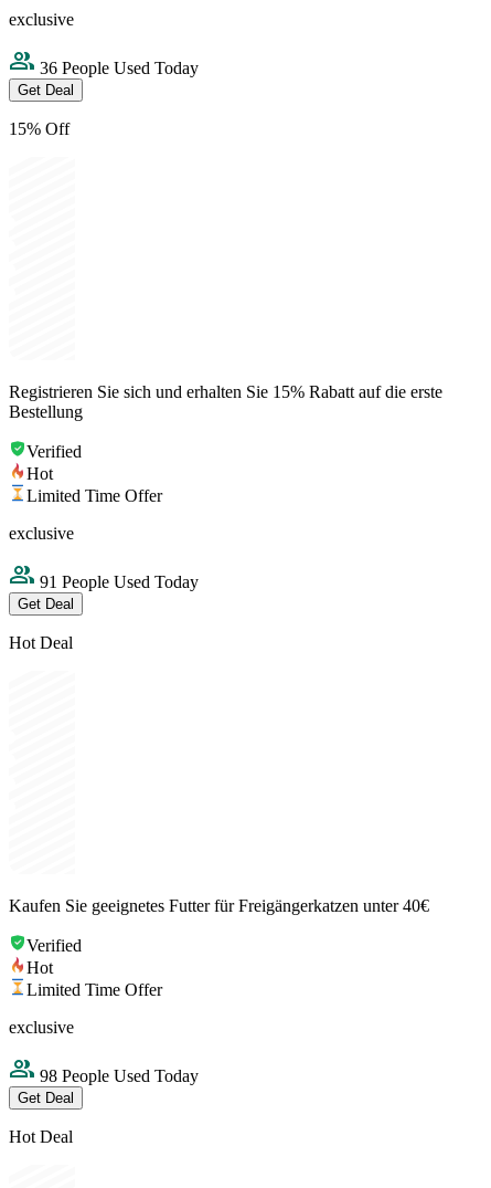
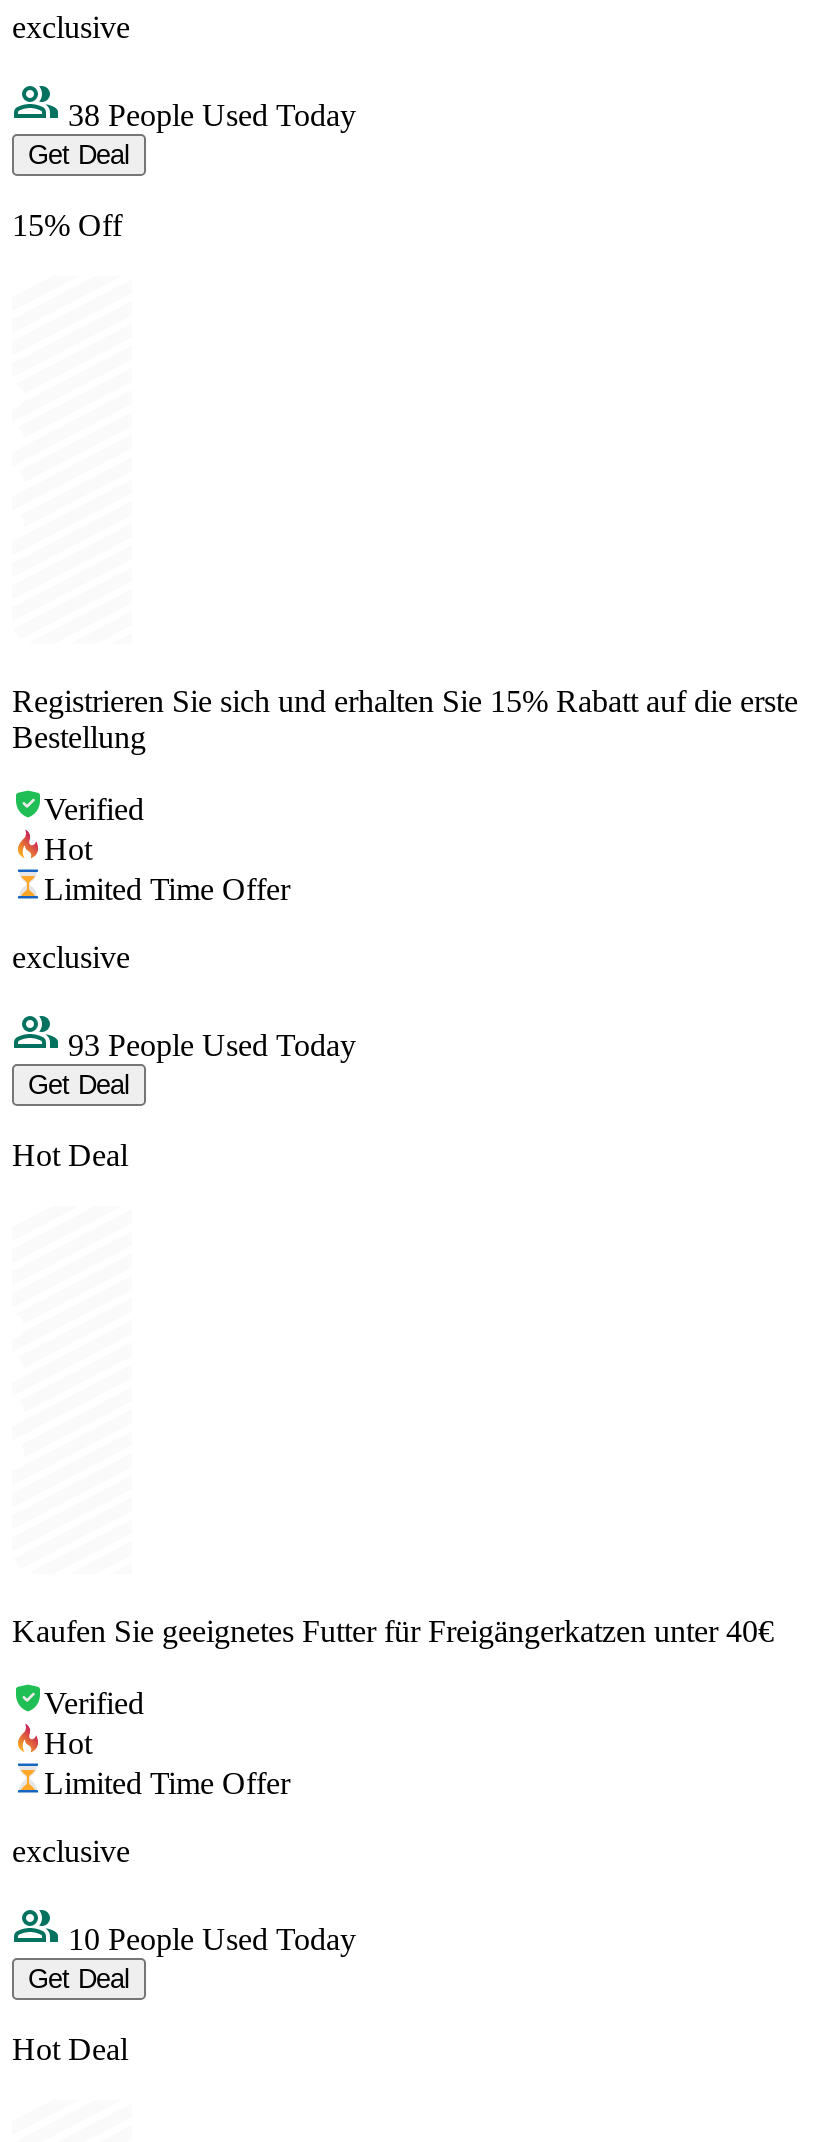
[35,59,199,78] 36 People Used Today -> [60,99,356,133] 38 People Used Today
[35,573,199,592] 91 People Used Today -> [60,1029,356,1063] 93 People Used Today
[35,1067,199,1086] 98 People Used Today -> [60,1923,356,1957] 10 People Used Today

